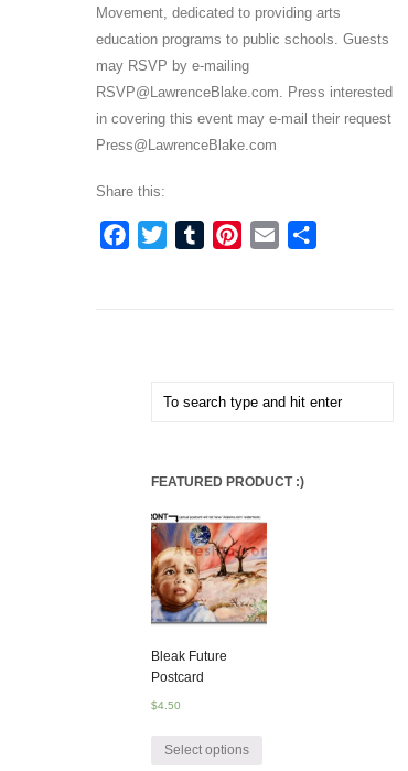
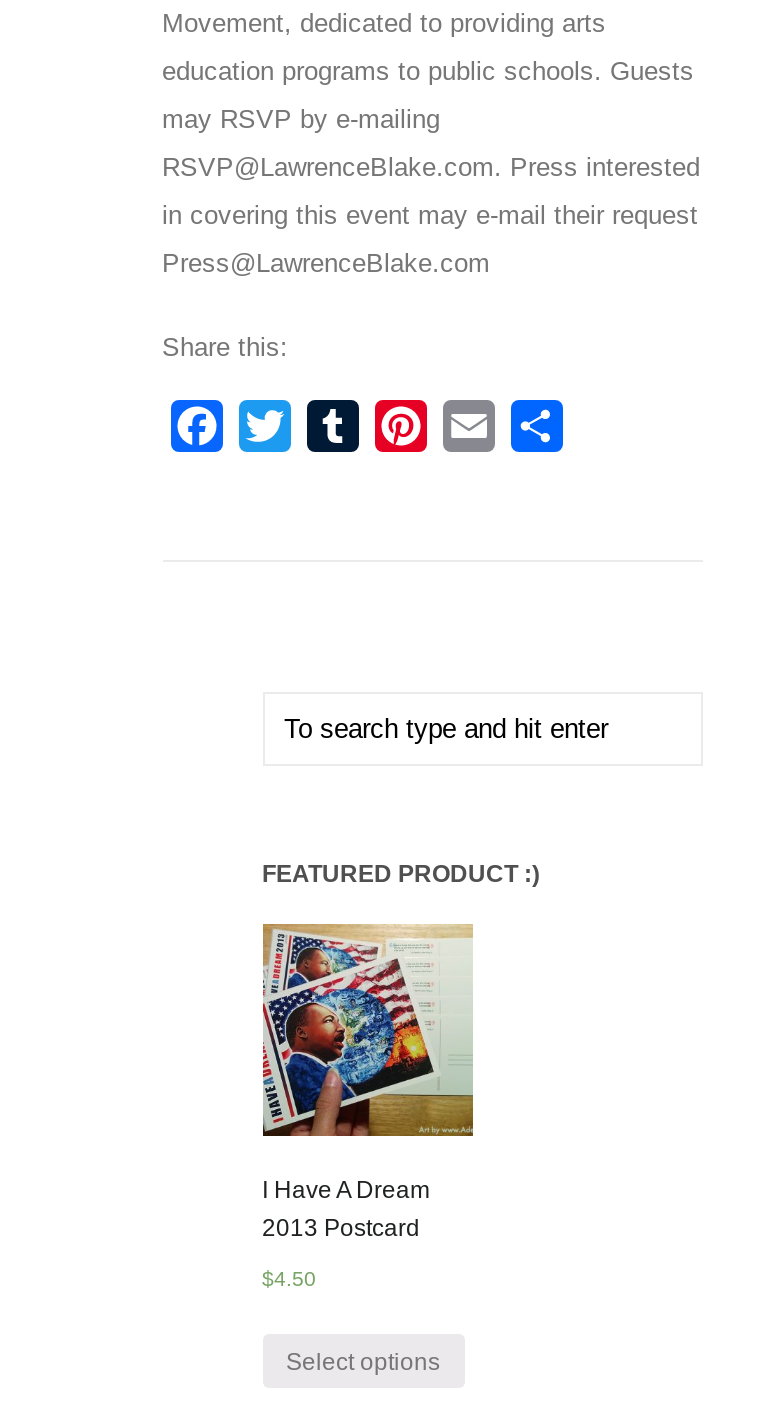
[150,510,268,685] [image] | Bleak Future | Postcard -> [261,922,475,1242] [image] | I Have A Dream | 2013 Postcard

